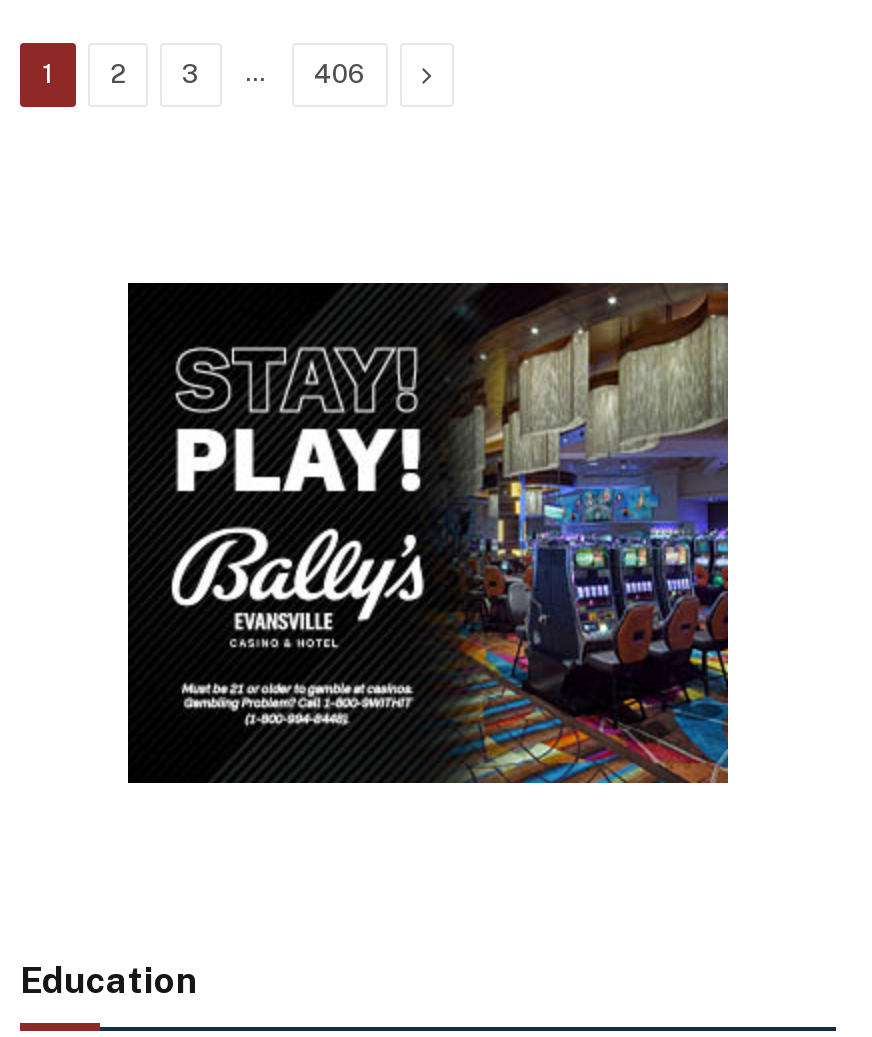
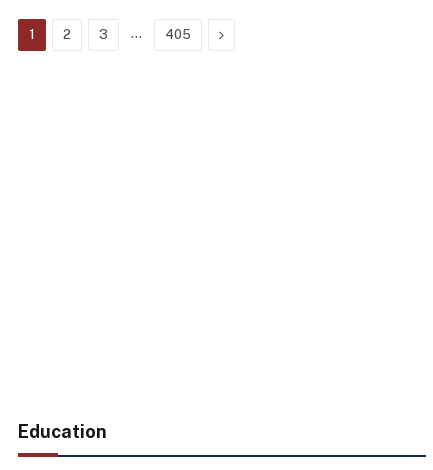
[314,58,366,88] 406 -> [165,26,191,41] 405
[126,281,730,785] [image] -> none

